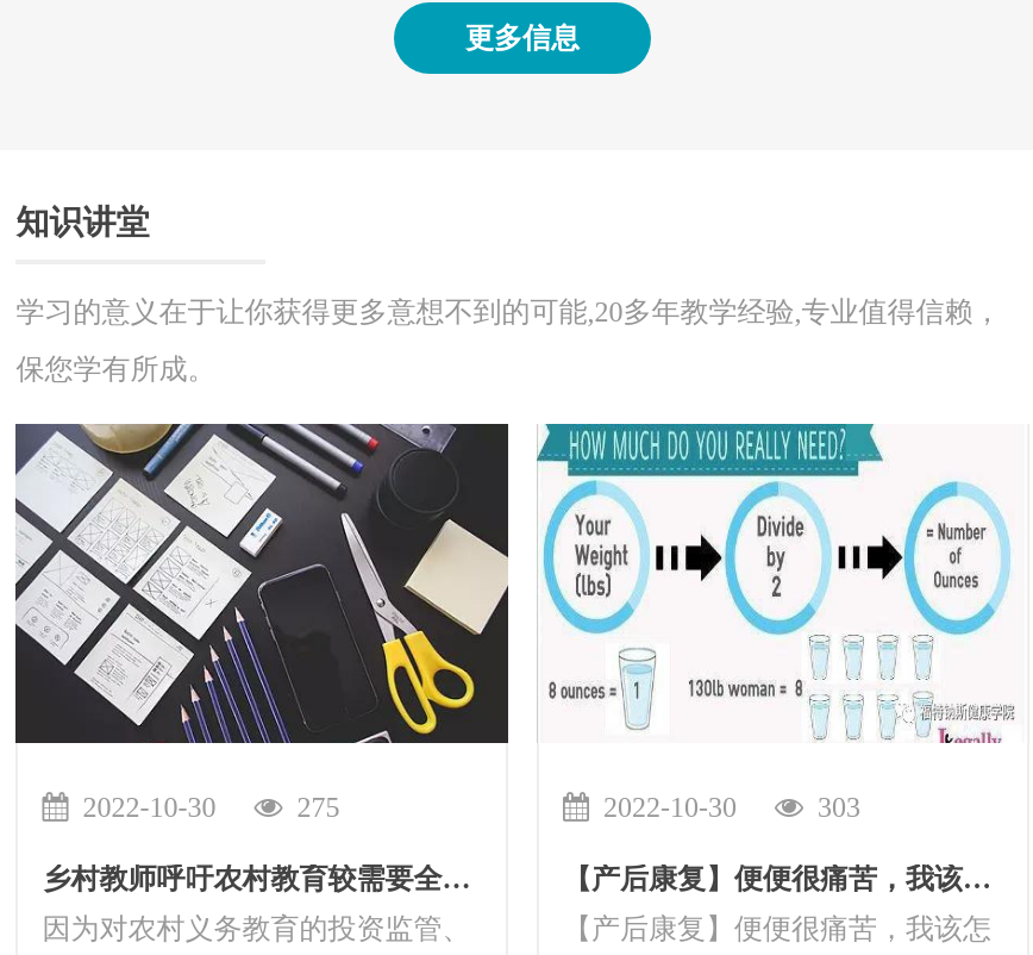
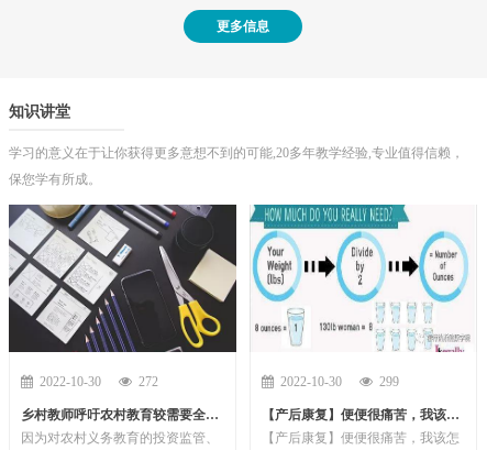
[68,791,340,824] 2022-10-30 275 -> [33,374,159,390] 2022-10-30 272
[589,791,860,824] 2022-10-30 303 -> [274,374,399,390] 2022-10-30 299

